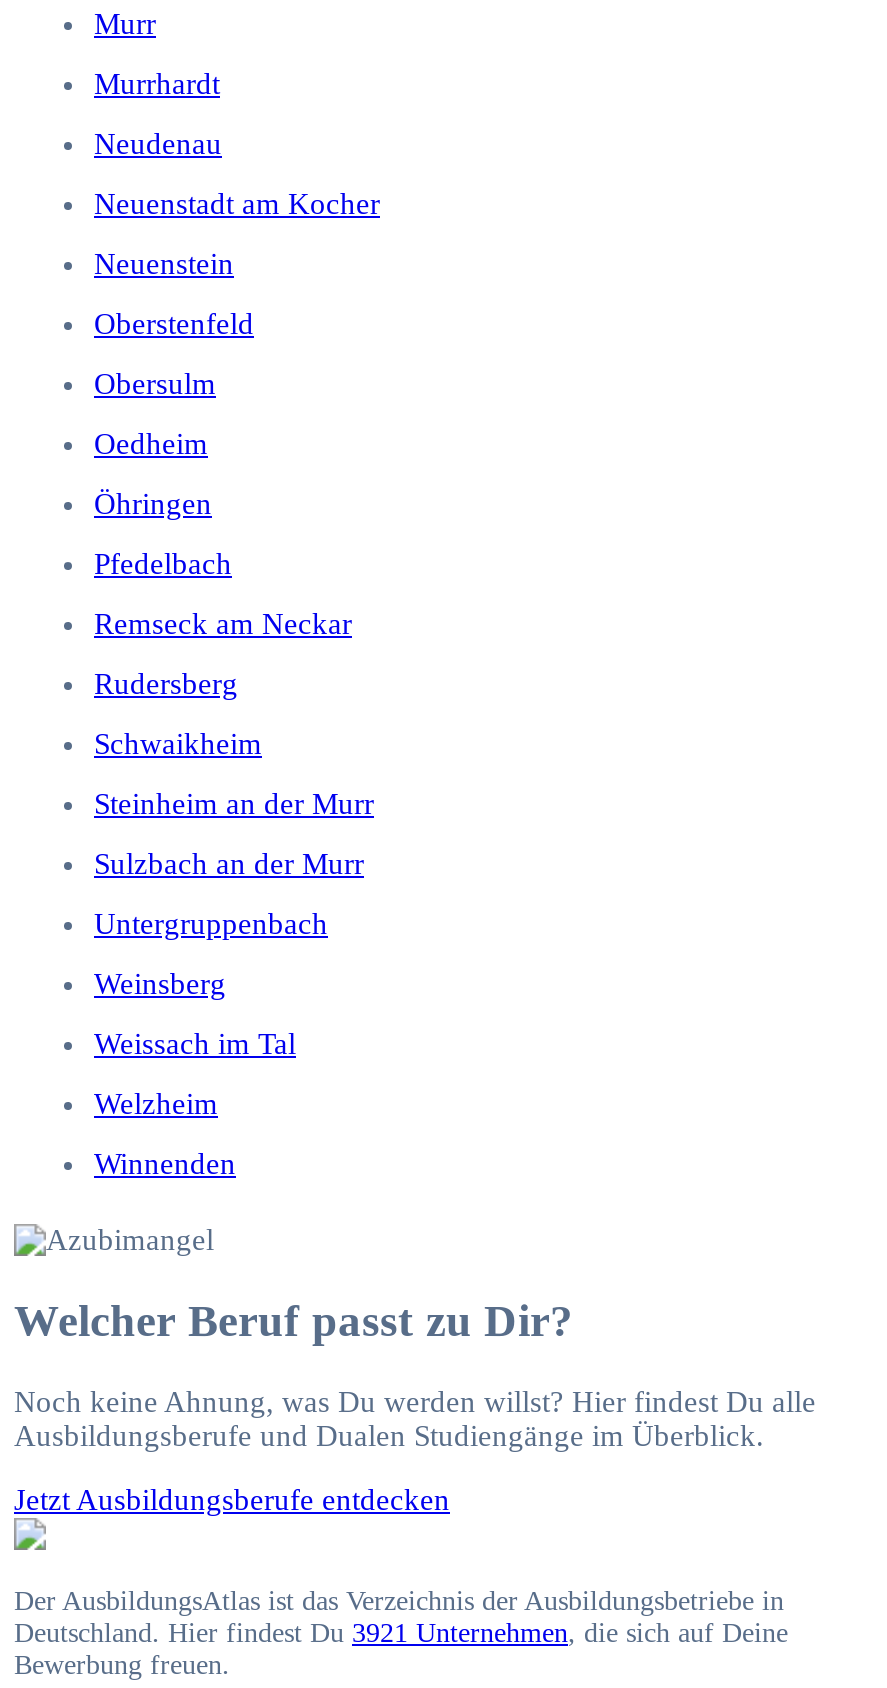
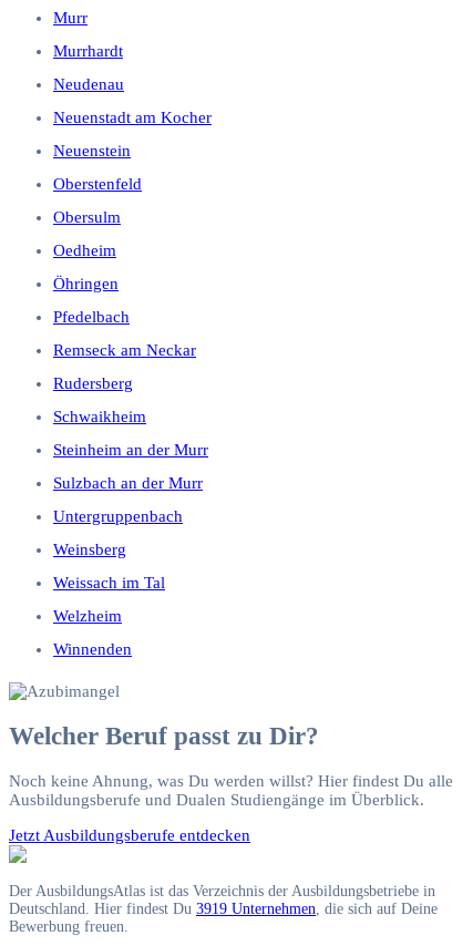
[14,1617,788,1647] Deutschland. Hier findest Du 3921 Unternehmen, die sich auf Deine -> [9,900,438,917] Deutschland. Hier findest Du 3919 Unternehmen, die sich auf Deine

